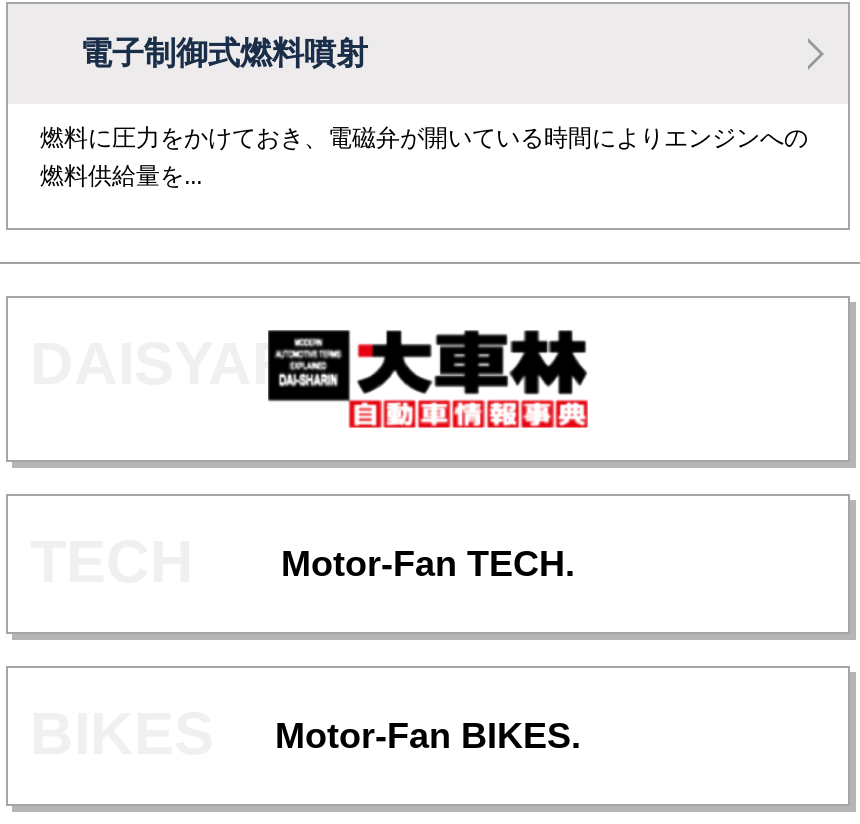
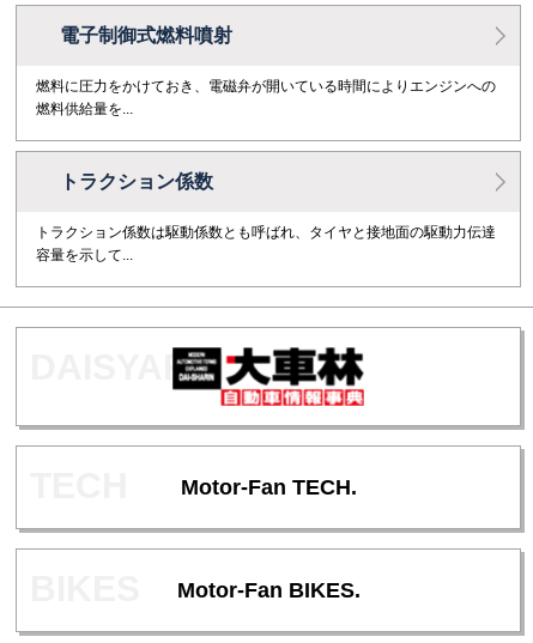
none -> [36,172,496,264] トラクション係数 | トラクション係数は駆動係数とも呼ばれ、タイヤと接地面の駆動力伝達 | 容量を示して...

